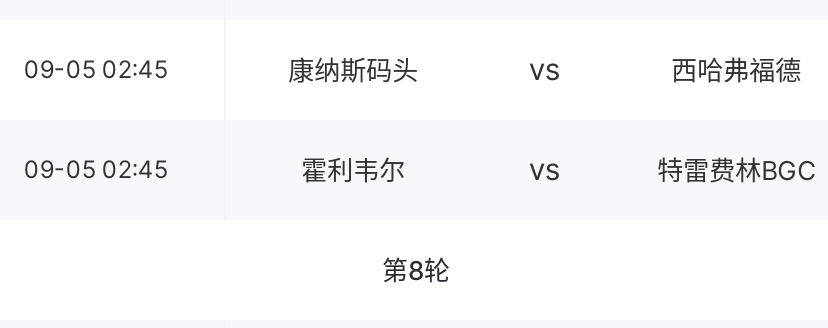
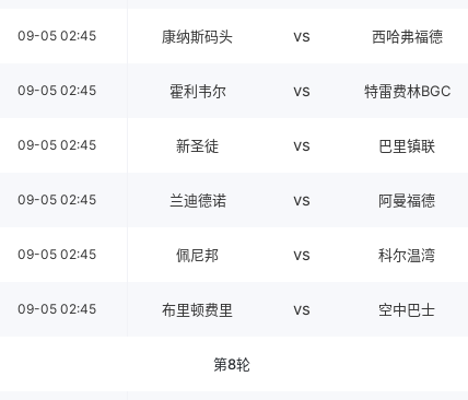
none -> [17,134,435,319] 09-05 02:45 | 新圣徒 | vs | 巴里镇联 | 09-05 02:45 | 兰迪德诺 | vs | 阿曼福德 | 09-05 02:45 | 佩尼邦 | vs | 科尔温湾 | 09-05 02:45 | 布里顿费里 | vs | 空中巴士

